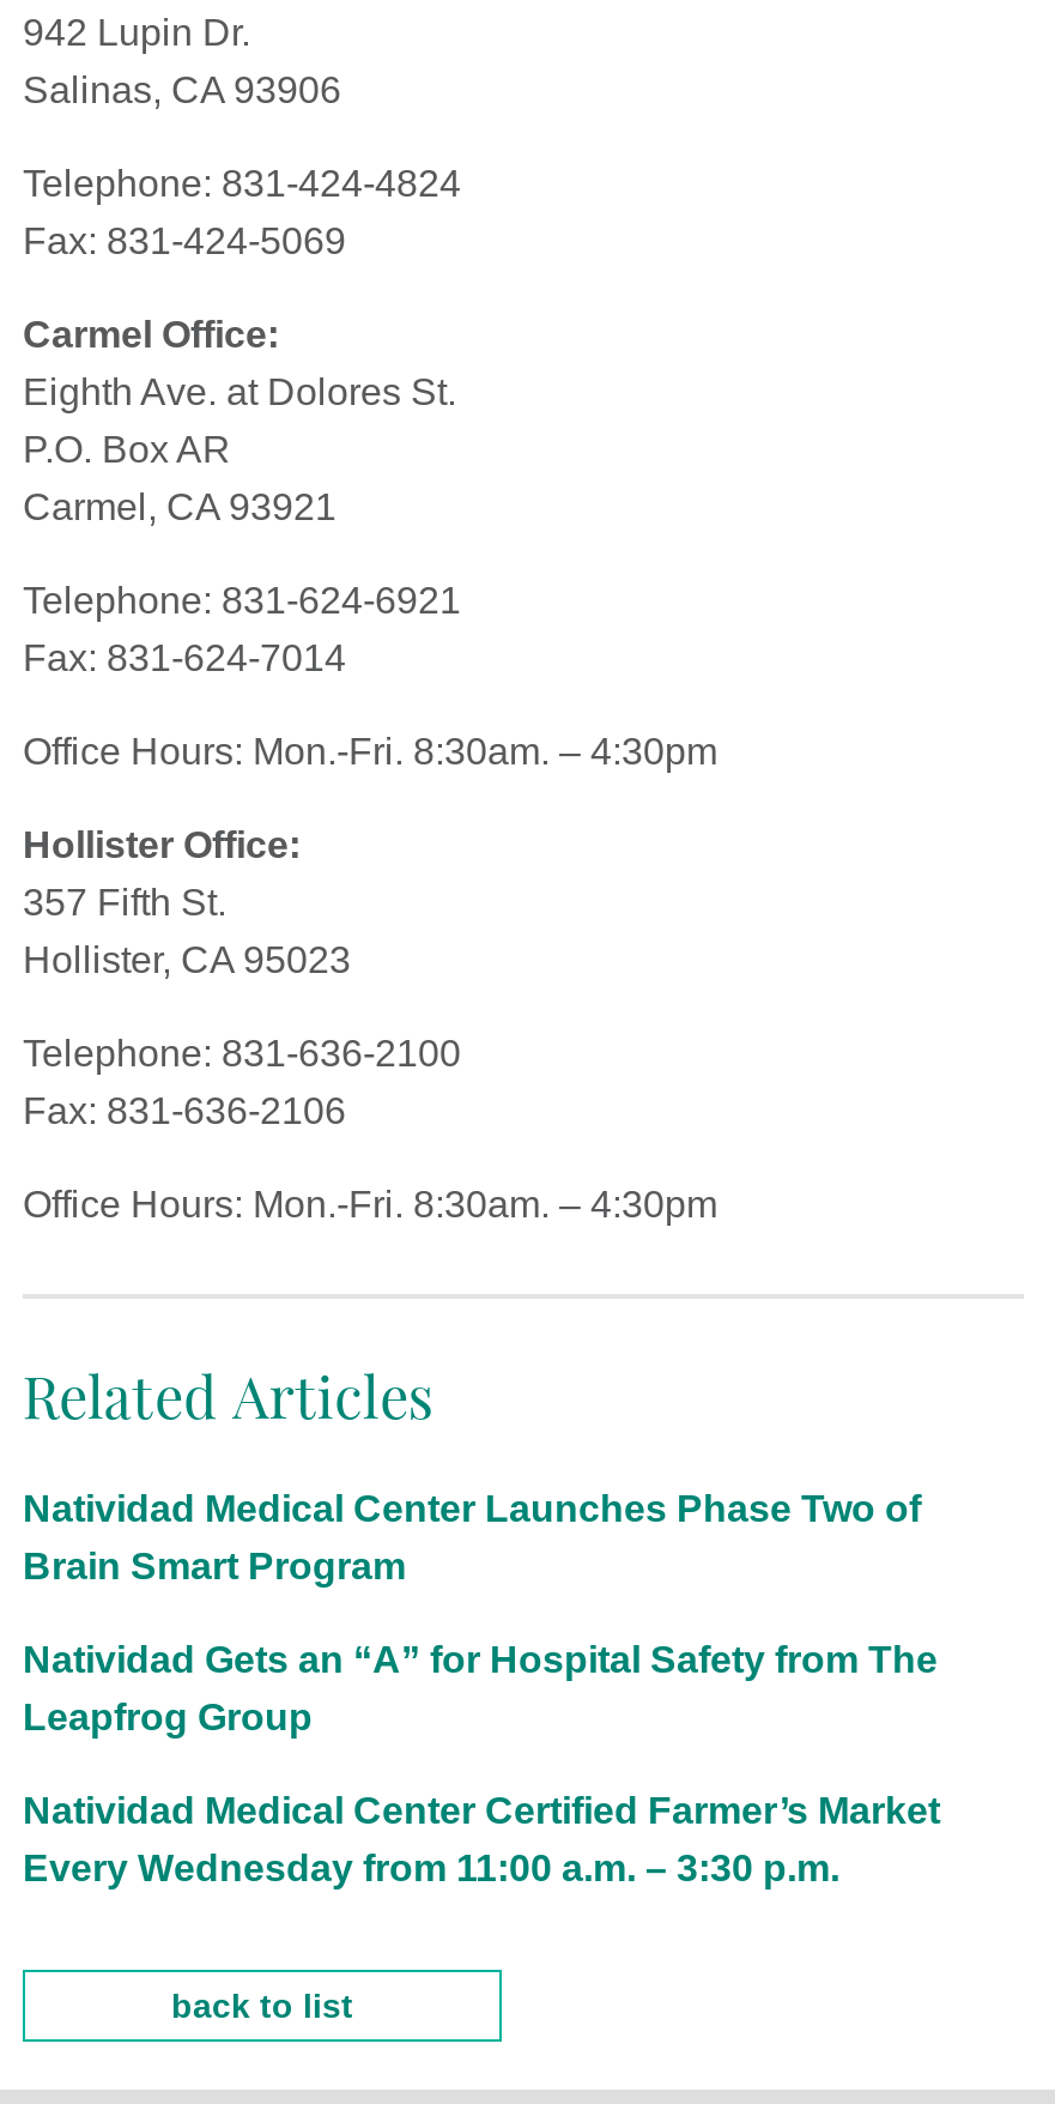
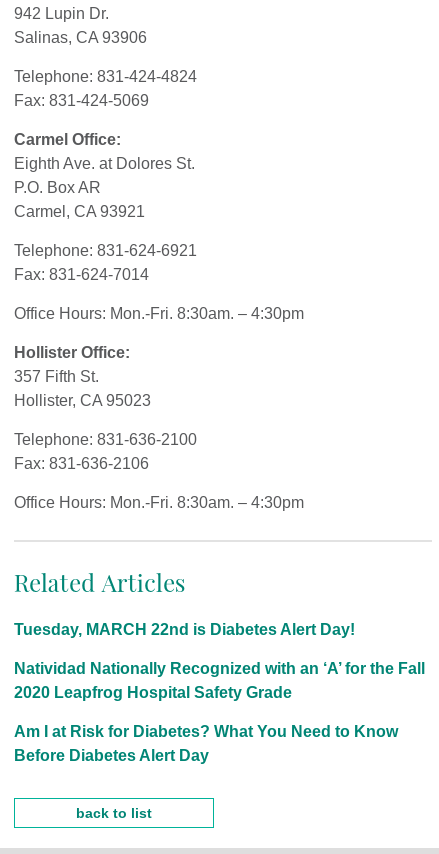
[23,1488,921,1586] Natividad Medical Center Launches Phase Two of | Brain Smart Program -> [14,621,355,638] Tuesday, MARCH 22nd is Diabetes Alert Day!
[23,1639,938,1737] Natividad Gets an “A” for Hospital Safety from The | Leapfrog Group -> [14,660,425,701] Natividad Nationally Recognized with an ‘A’ for the Fall | 2020 Leapfrog Hospital Safety Grade
[23,1790,940,1888] Natividad Medical Center Certified Farmer’s Market | Every Wednesday from 11:00 a.m. – 3:30 p.m. -> [14,723,398,764] Am I at Risk for Diabetes? What You Need to Know | Before Diabetes Alert Day

